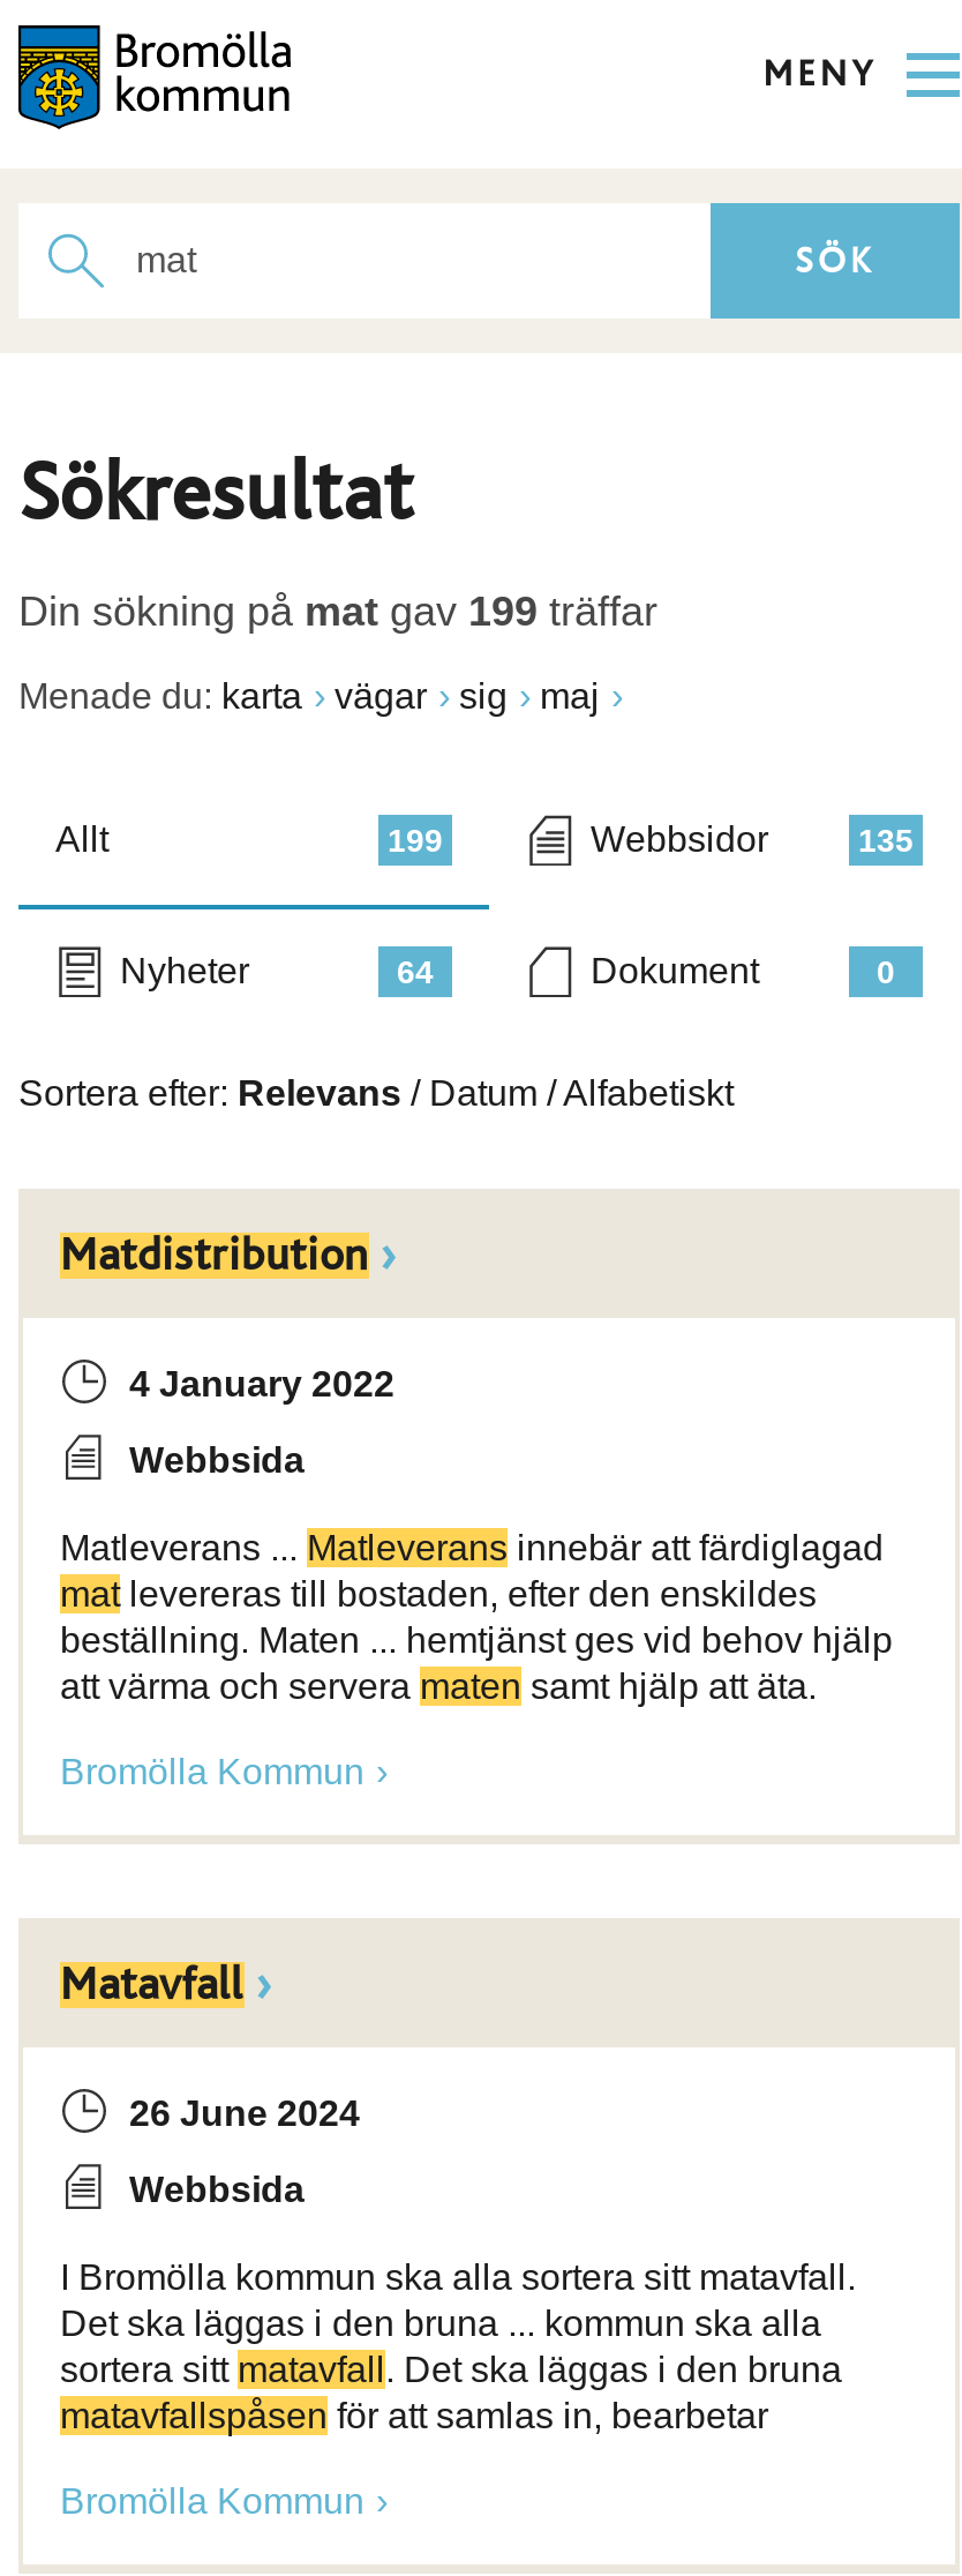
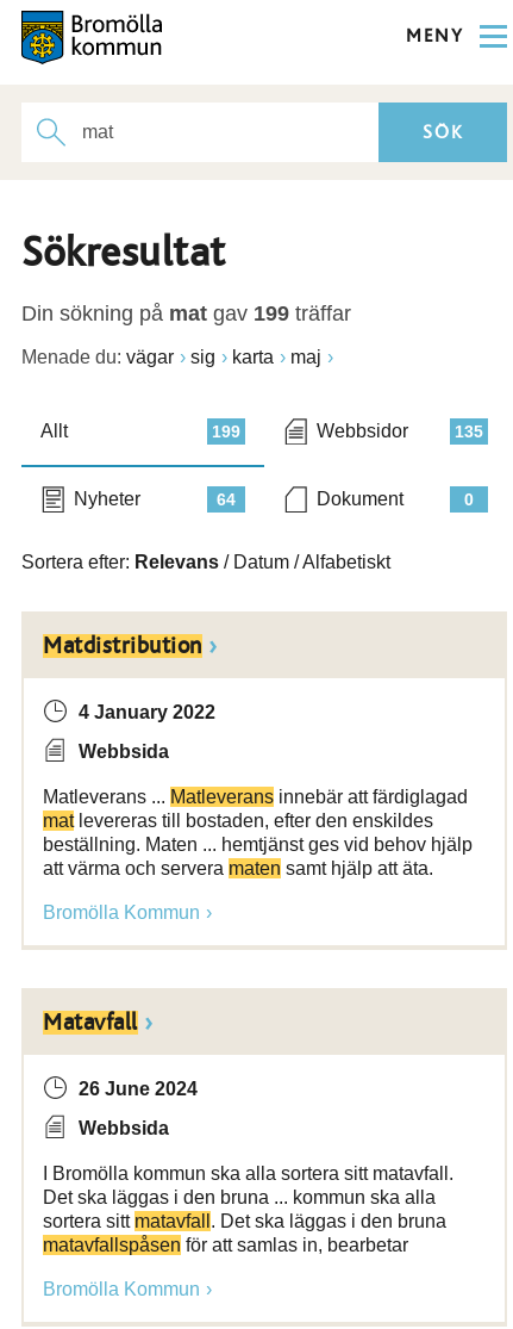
[18,676,427,716] Menade du: karta | vägar -> [21,347,174,367] Menade du: vägar
none -> [232,347,274,367] karta

